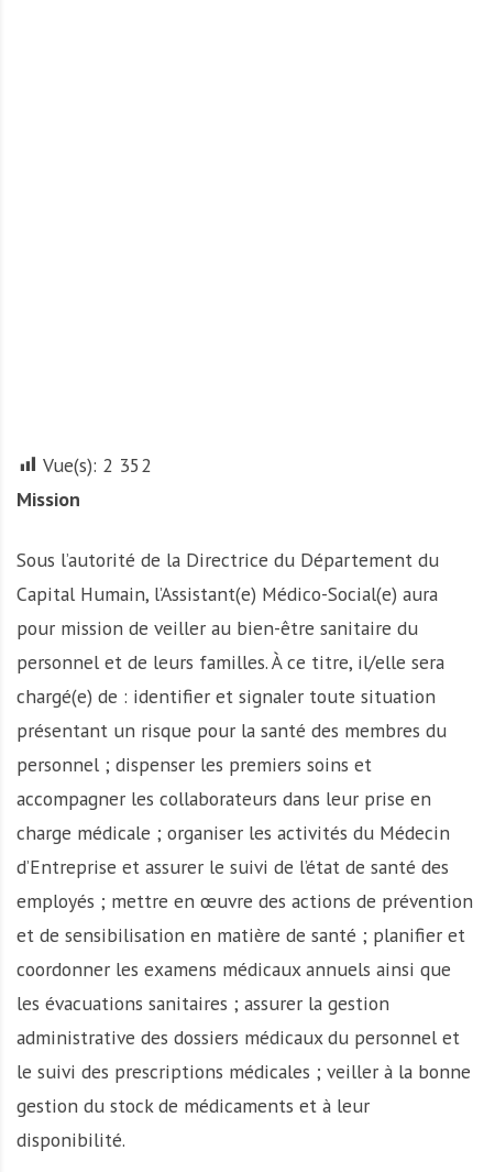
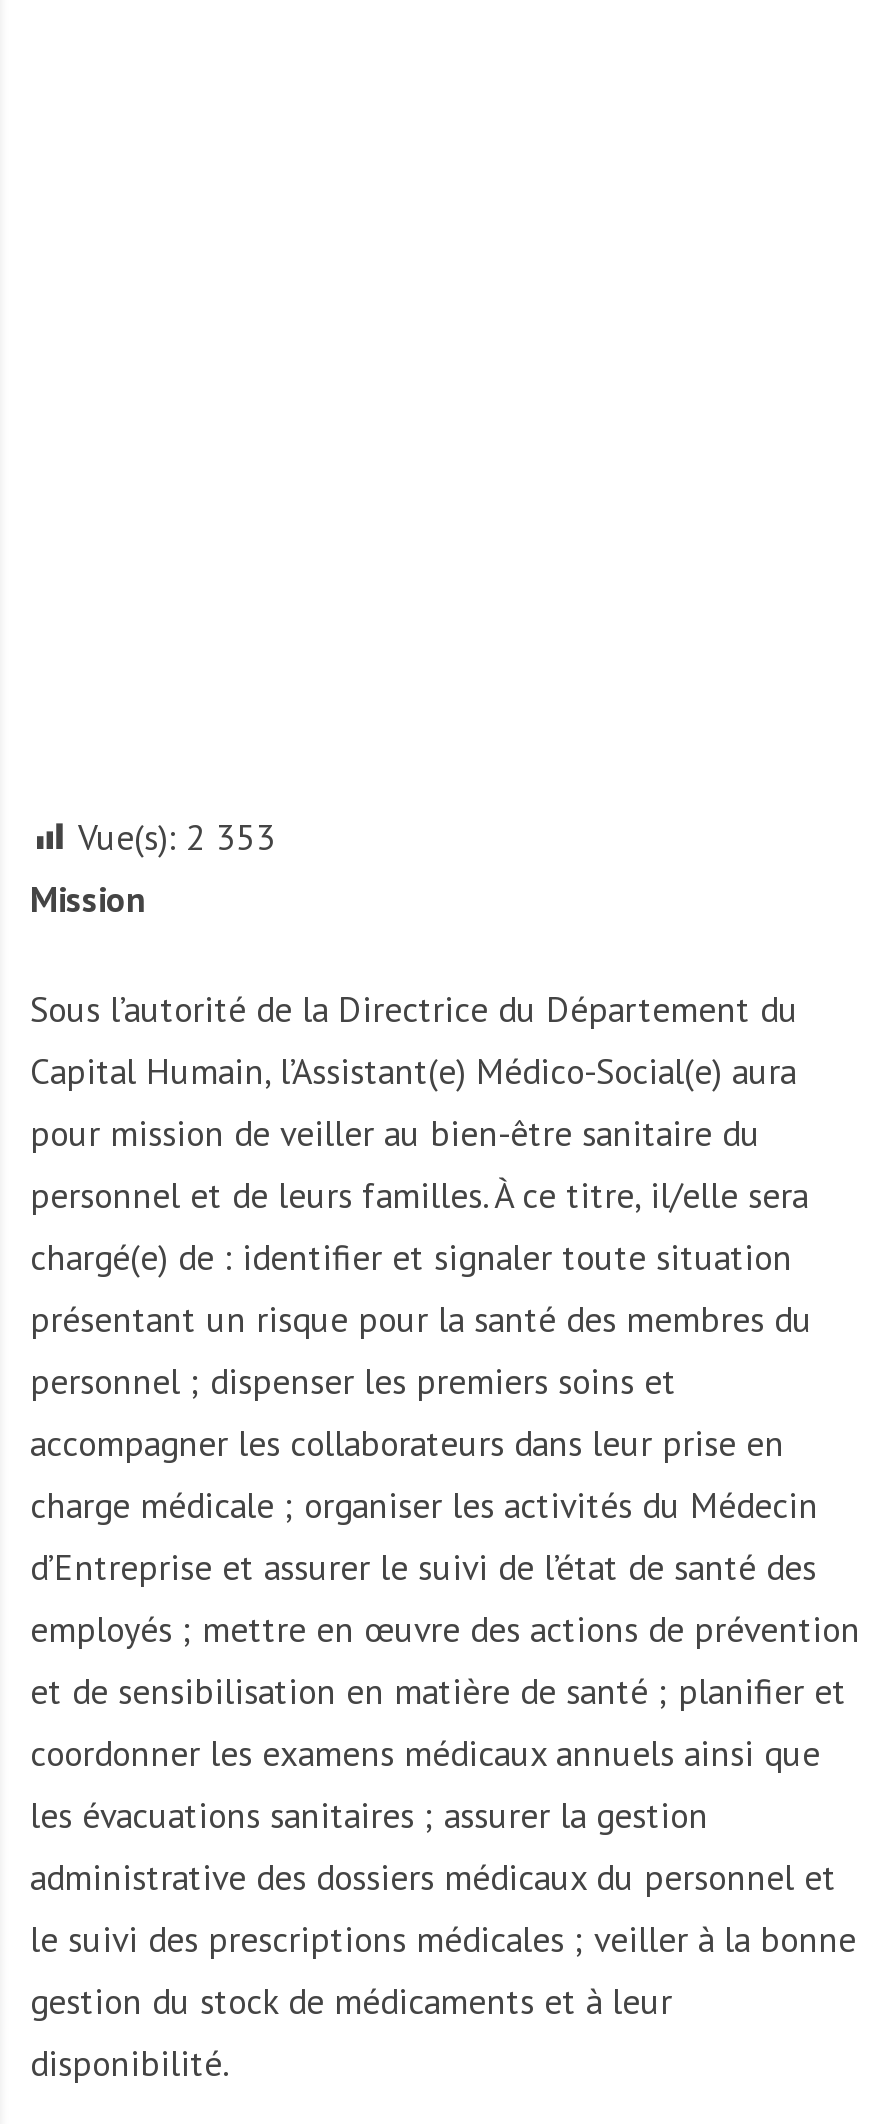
[43,452,152,477] Vue(s): 2 352 -> [78,814,276,860] Vue(s): 2 353

